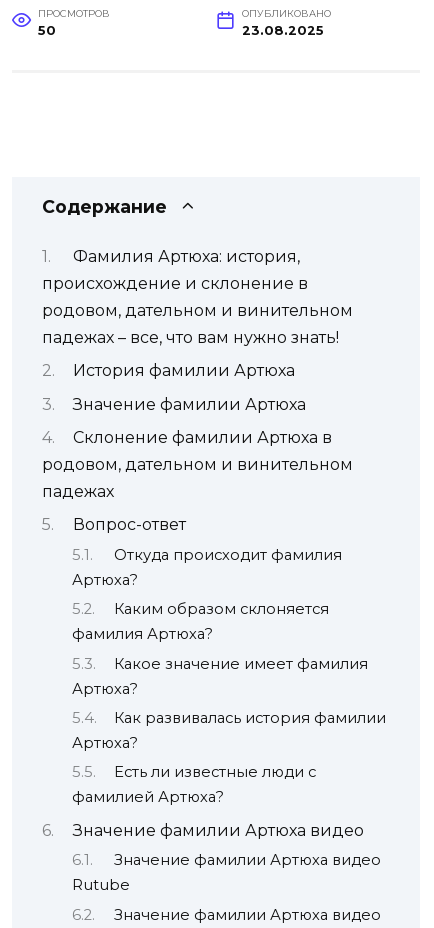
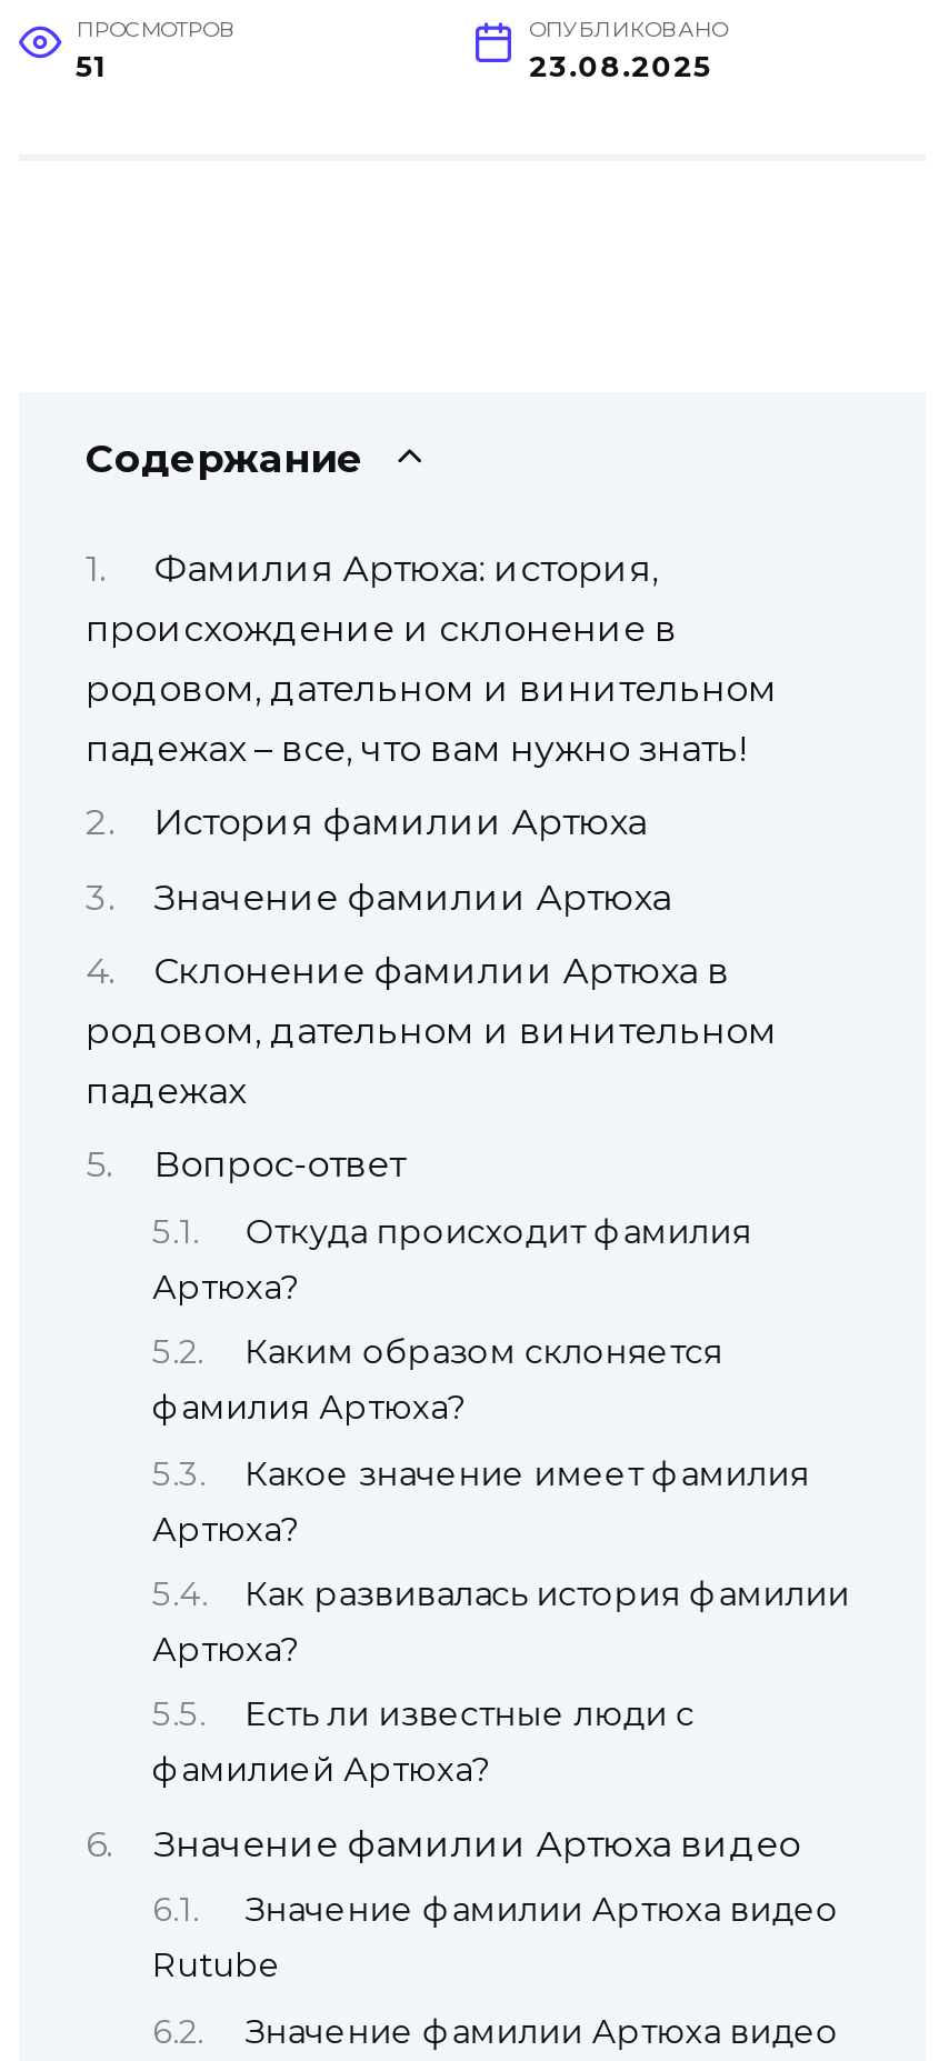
[38,23,56,38] 50 -> [76,51,107,84] 51

